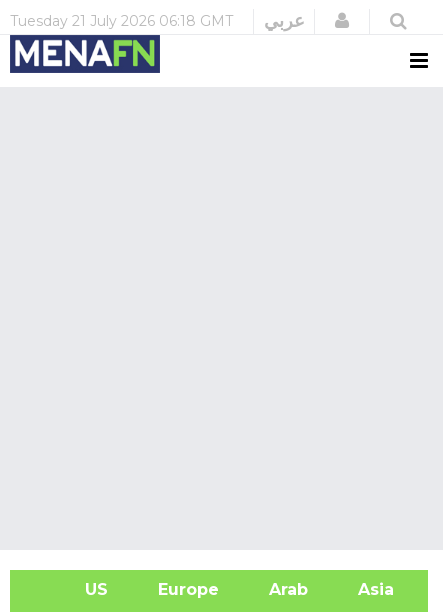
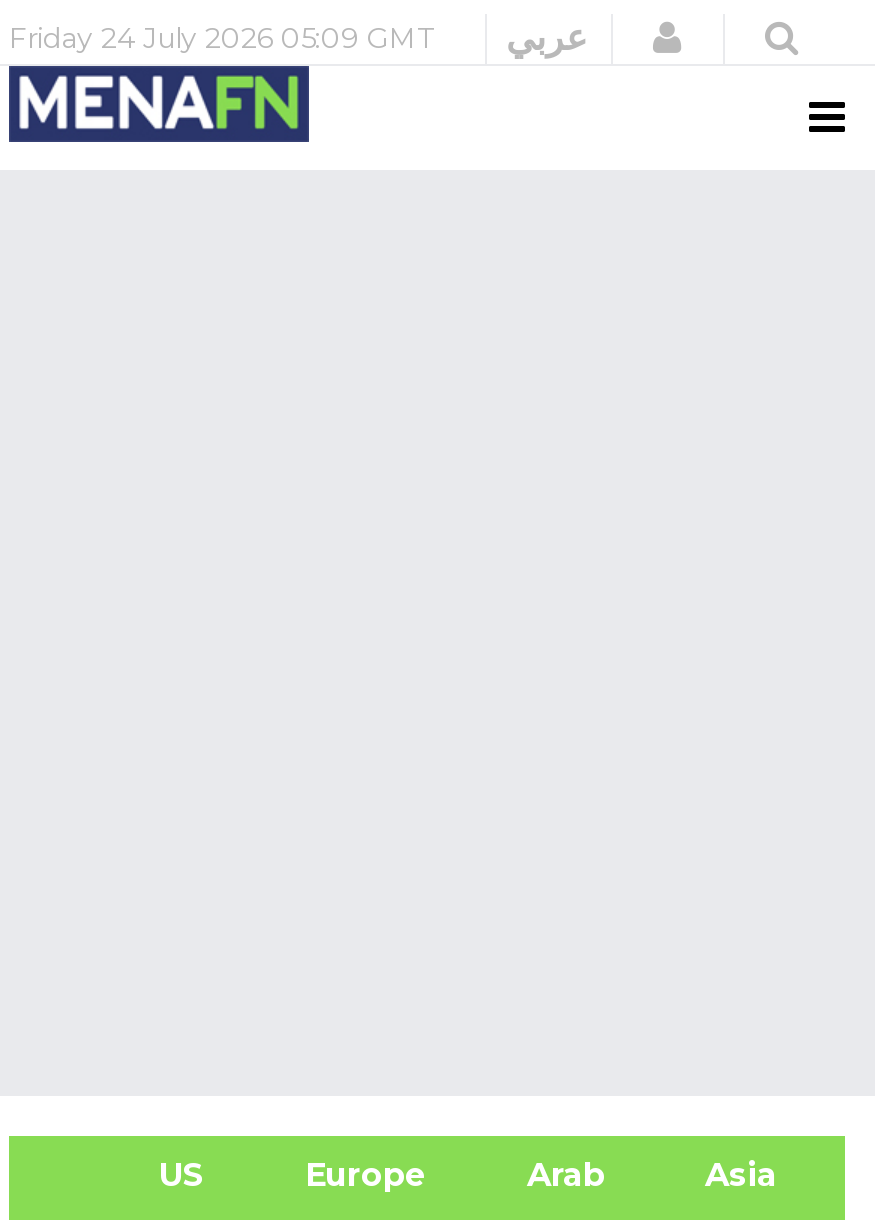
[10,12,233,30] Tuesday 21 July 2026 06:18 GMT -> [9,20,433,56] Friday 24 July 2026 05:09 GMT

